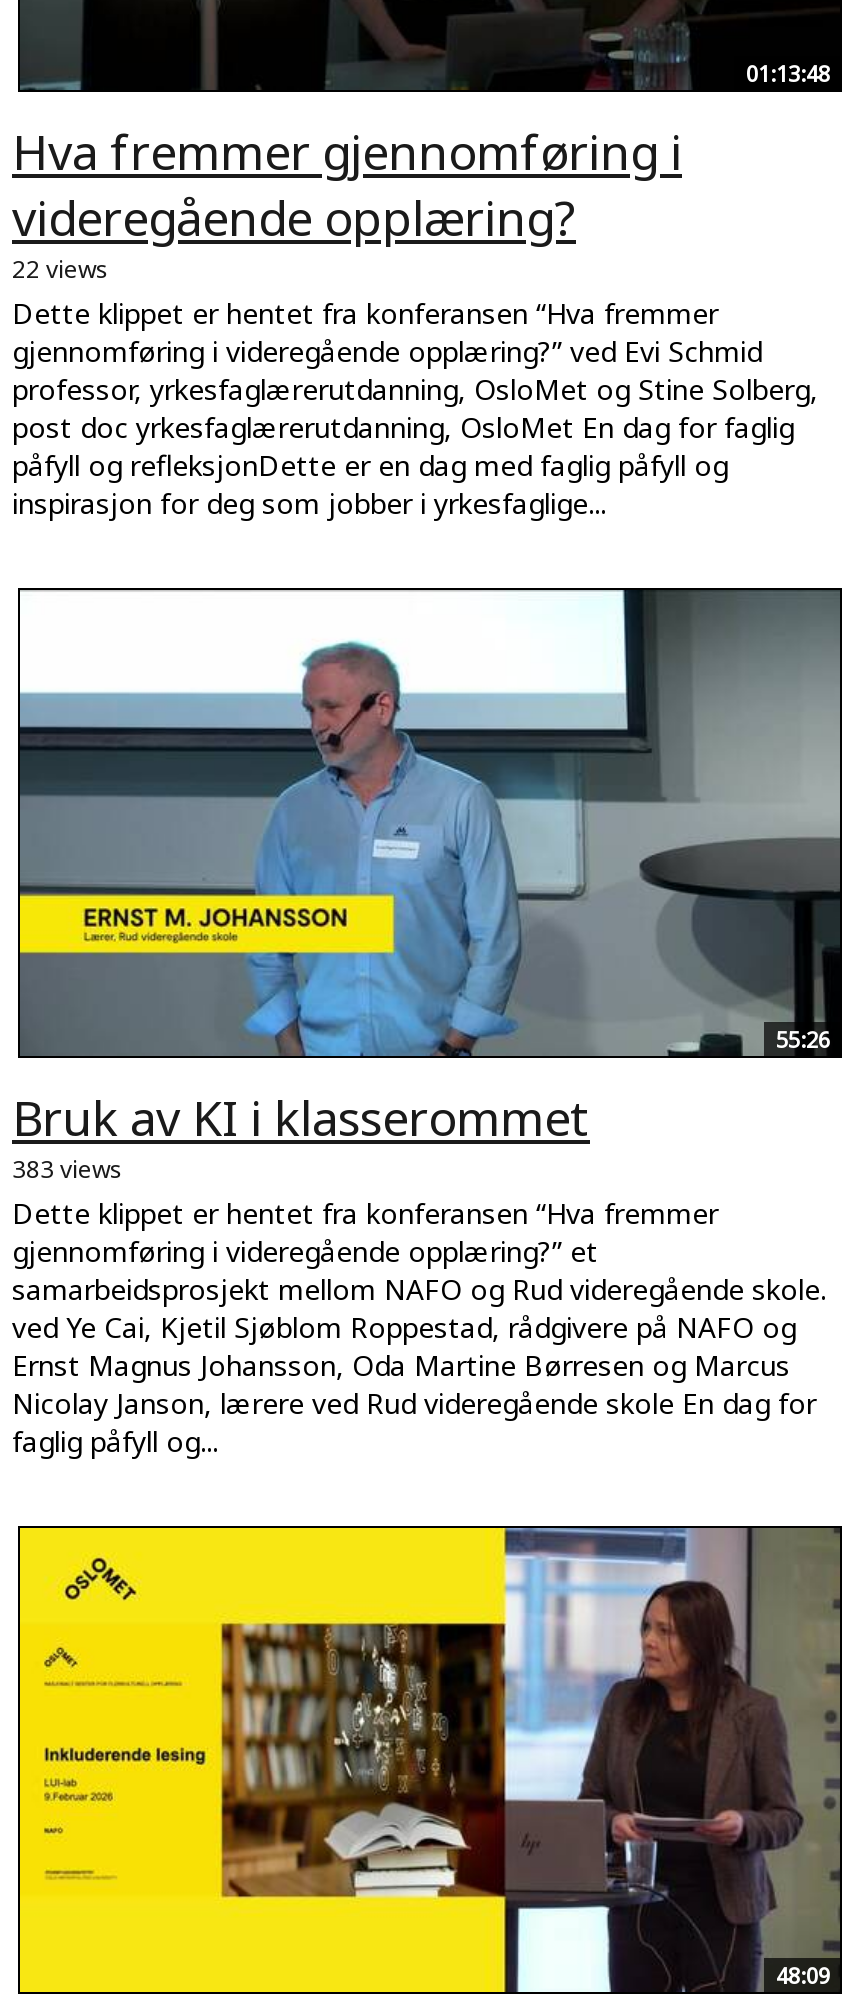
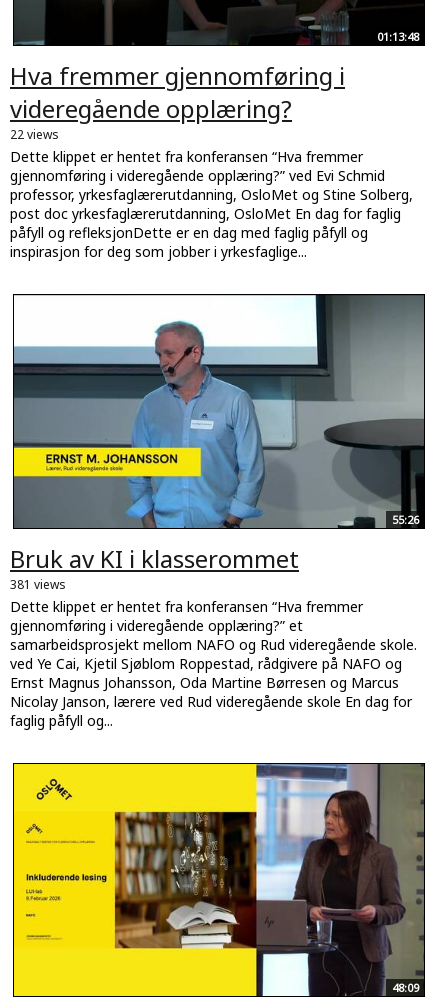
[12,1151,124,1185] 383 views -> [10,576,66,593] 381 views

